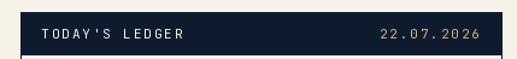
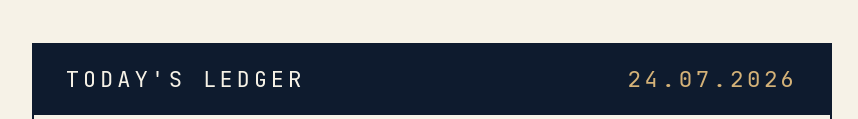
[379,25,482,42] 22.07.2026 -> [627,65,798,93] 24.07.2026

